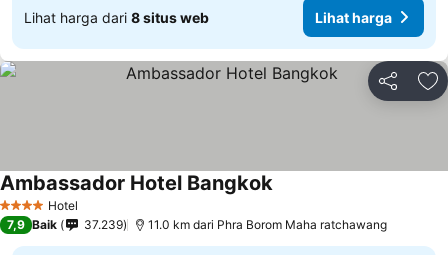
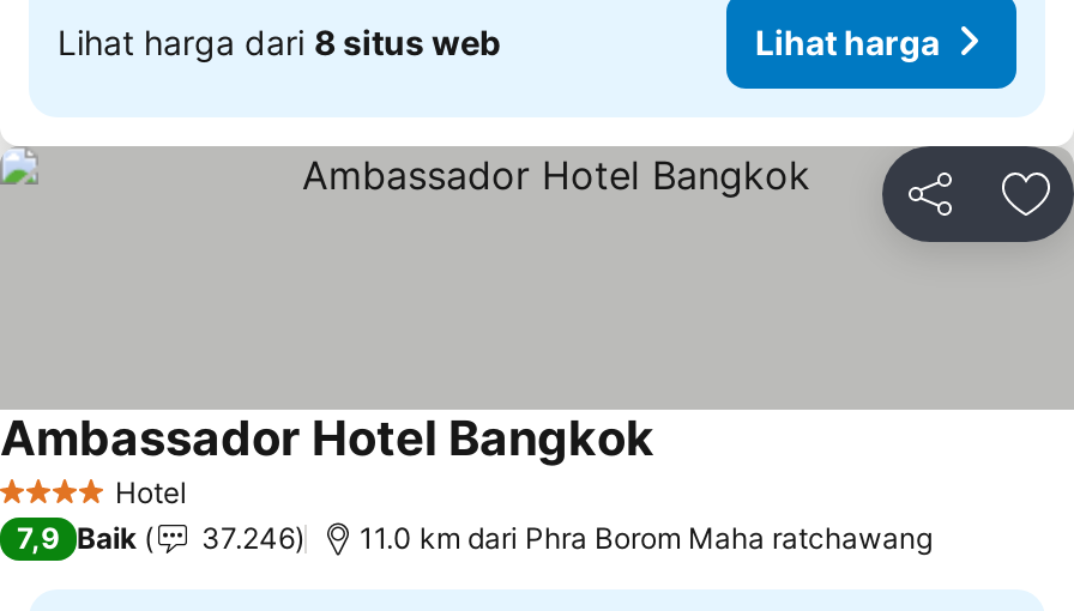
[84,217,123,232] 37.239 -> [201,520,295,556] 37.246

